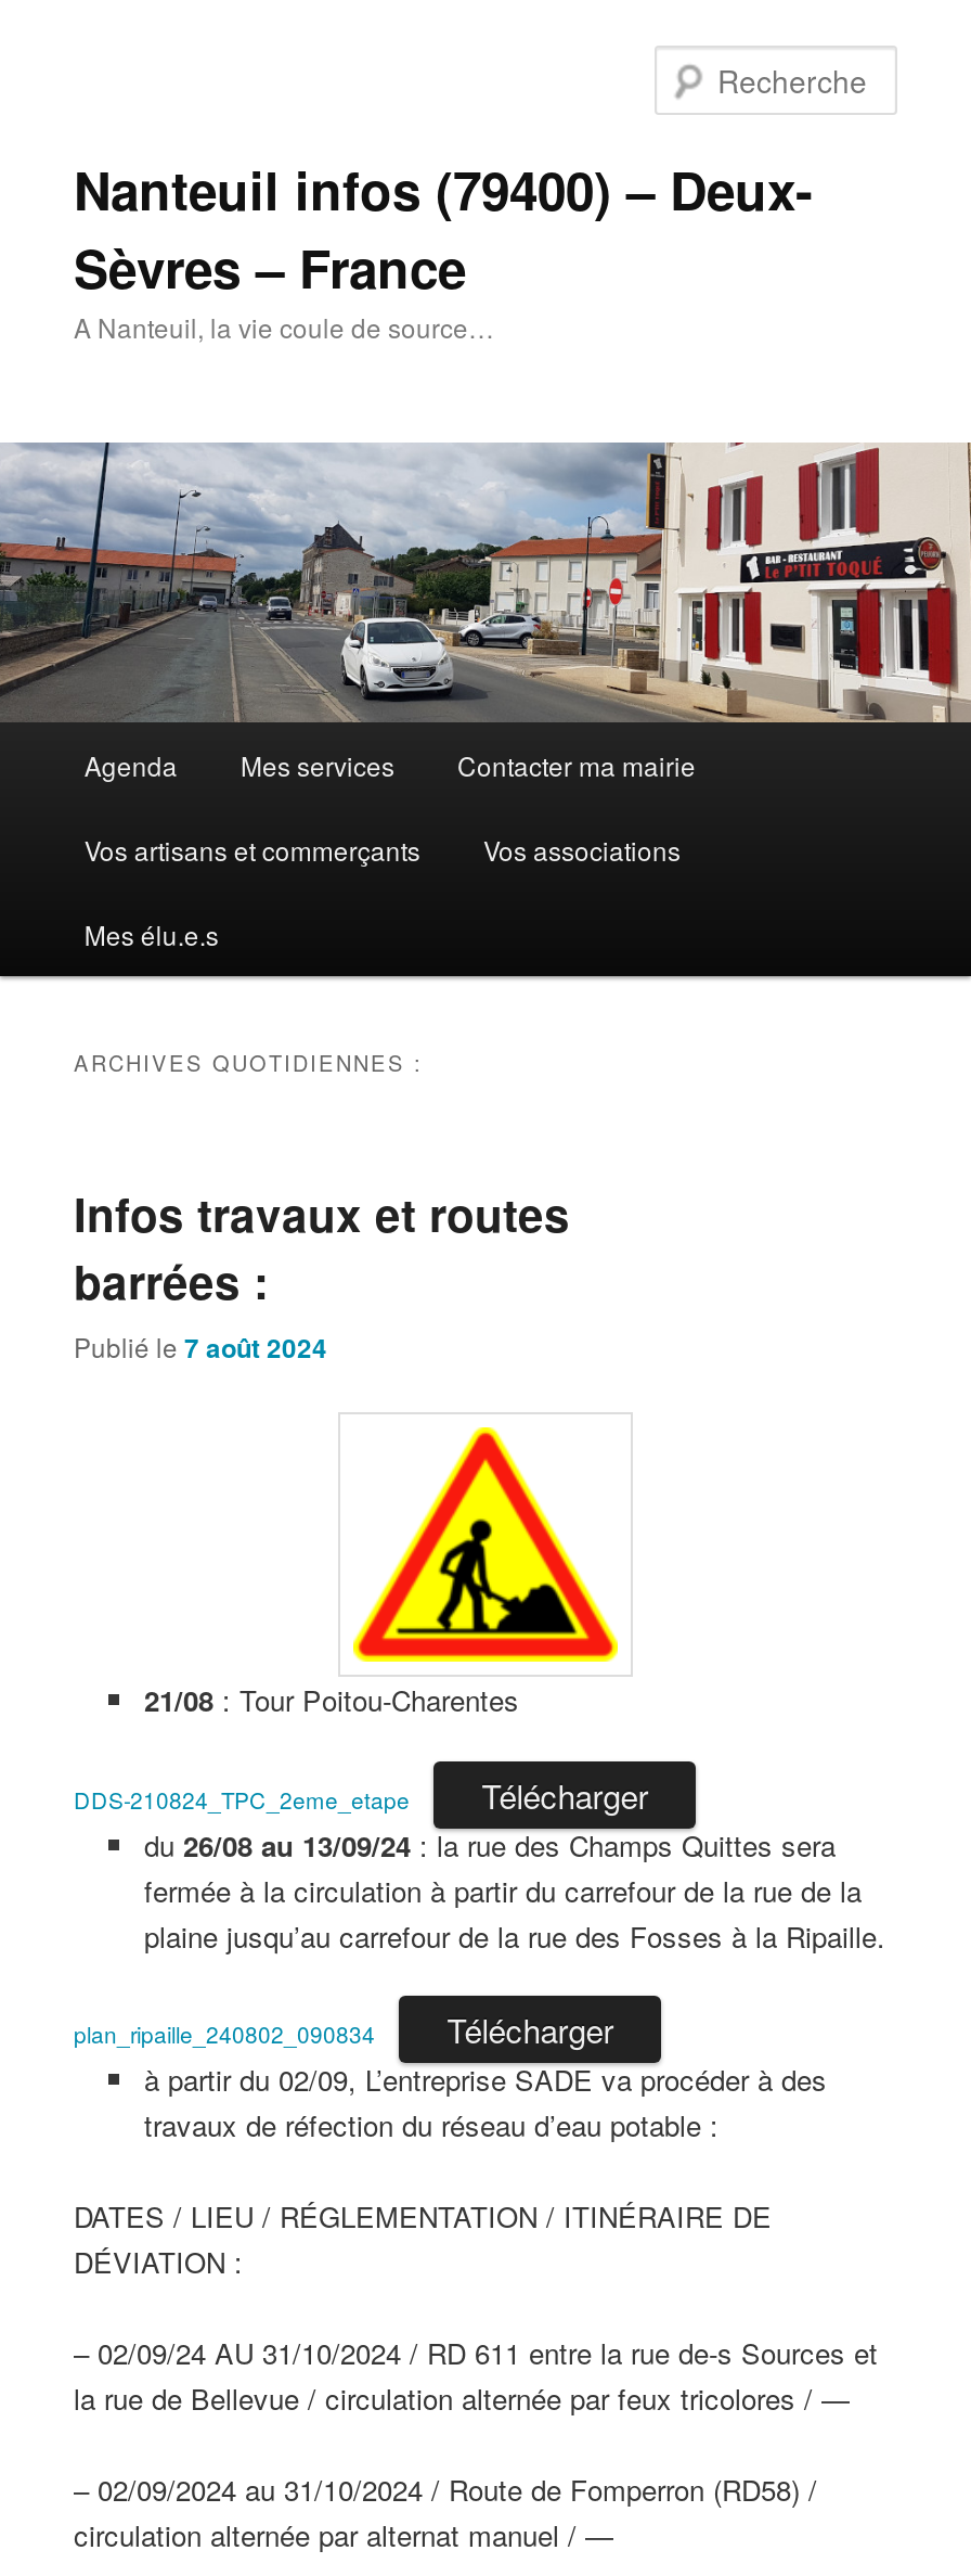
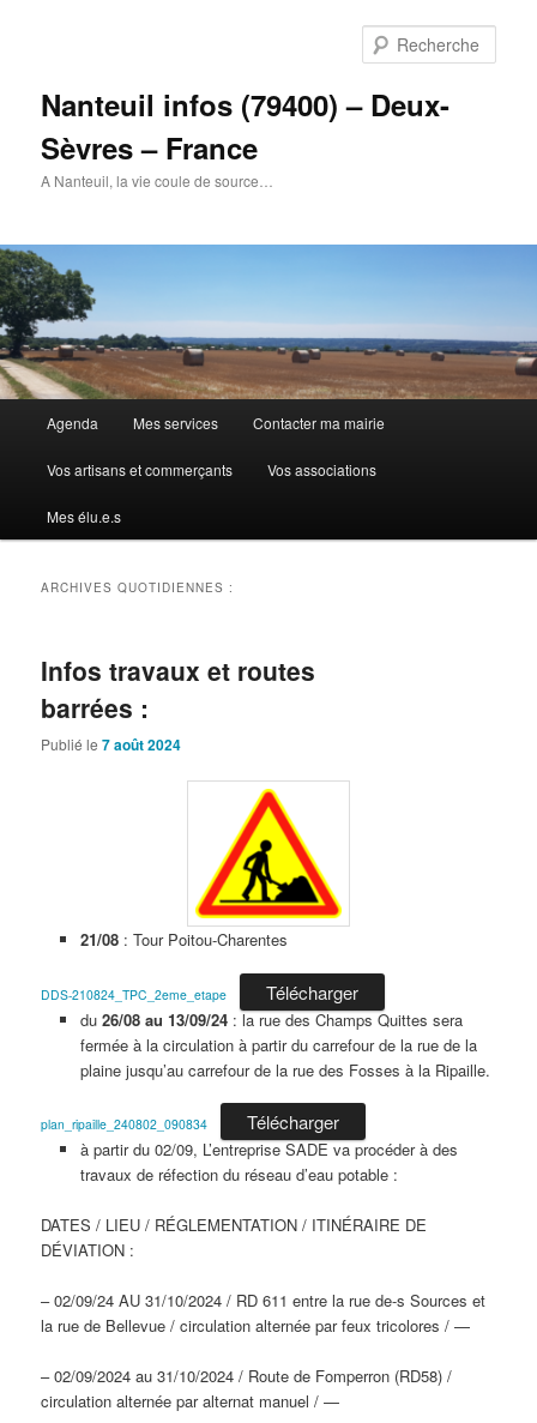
[7,440,964,722] [image] -> [4,243,533,399] [image]

